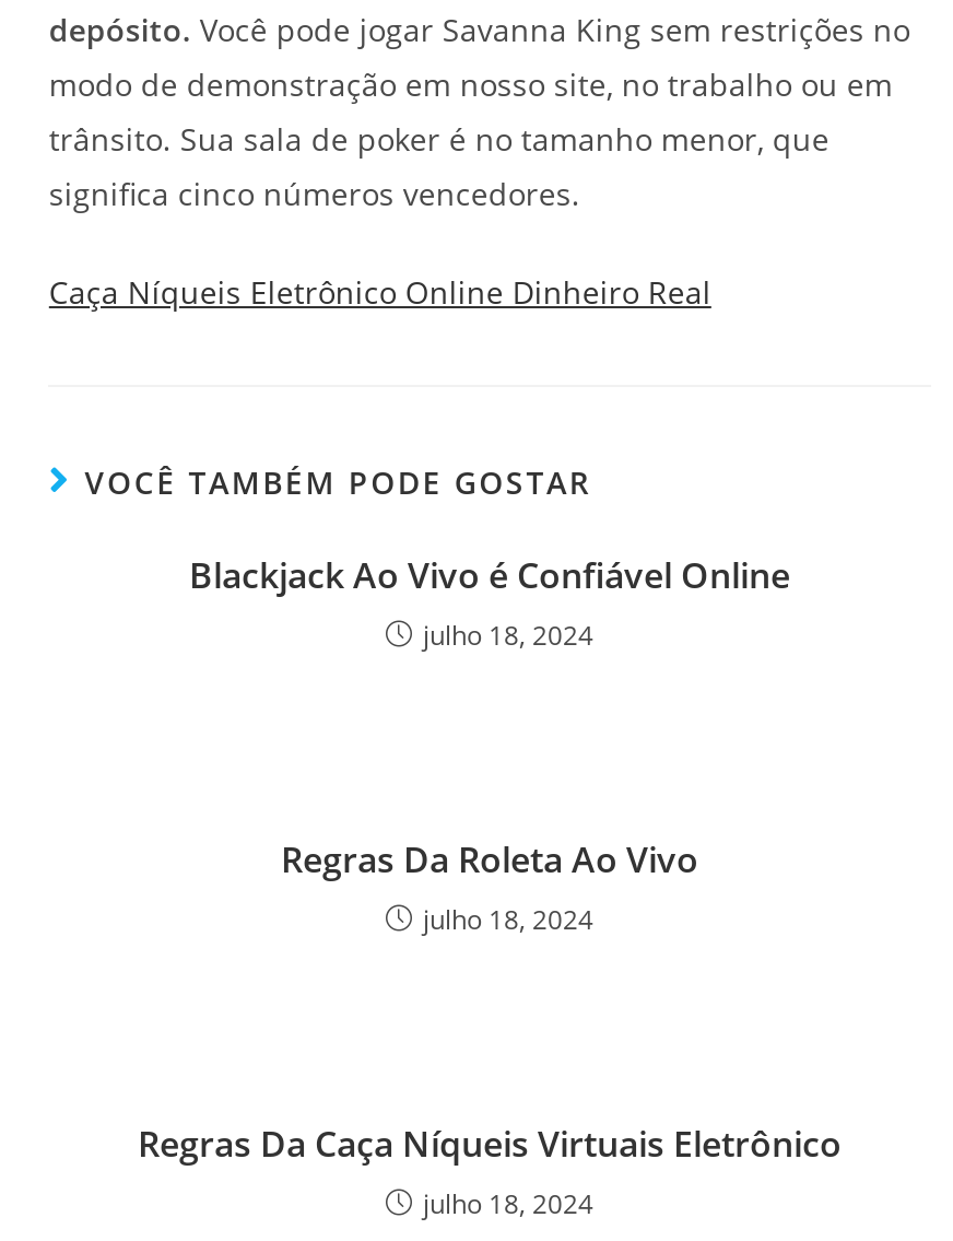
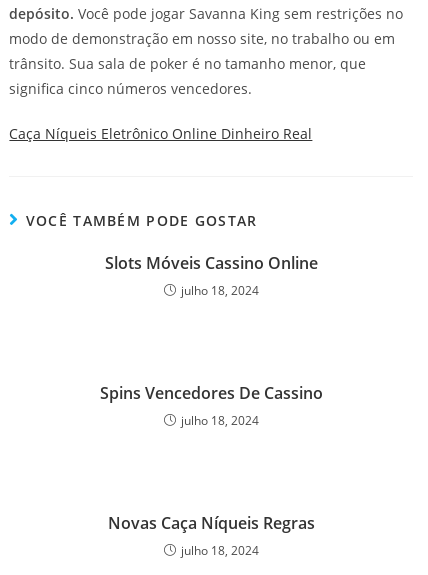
[189,552,790,600] Blackjack Ao Vivo é Confiável Online -> [104,252,317,274] Slots Móveis Cassino Online
[281,836,698,884] Regras Da Roleta Ao Vivo -> [99,382,322,404] Spins Vencedores De Cassino
[138,1120,842,1168] Regras Da Caça Níqueis Virtuais Eletrônico -> [107,512,314,534] Novas Caça Níqueis Regras

